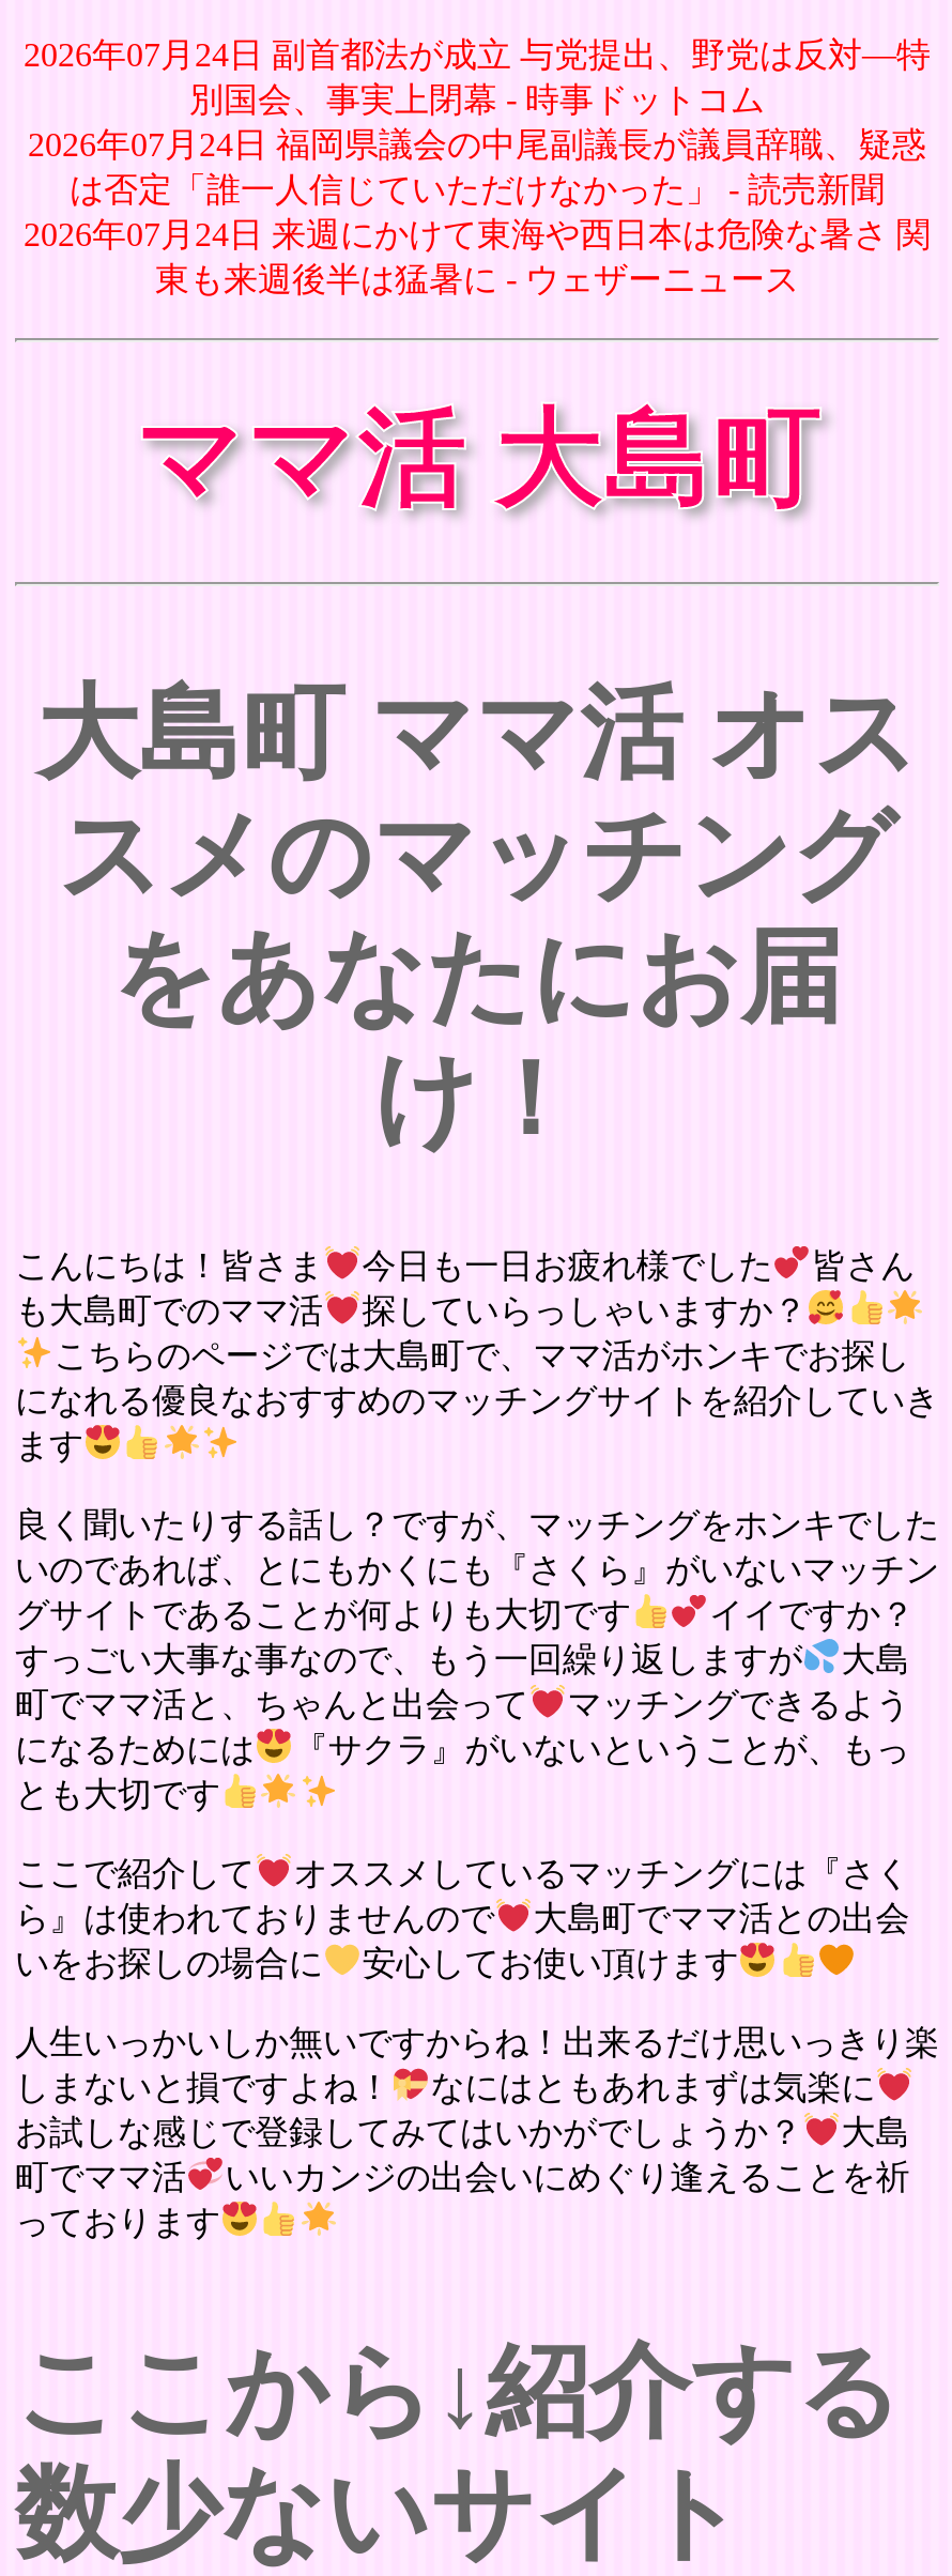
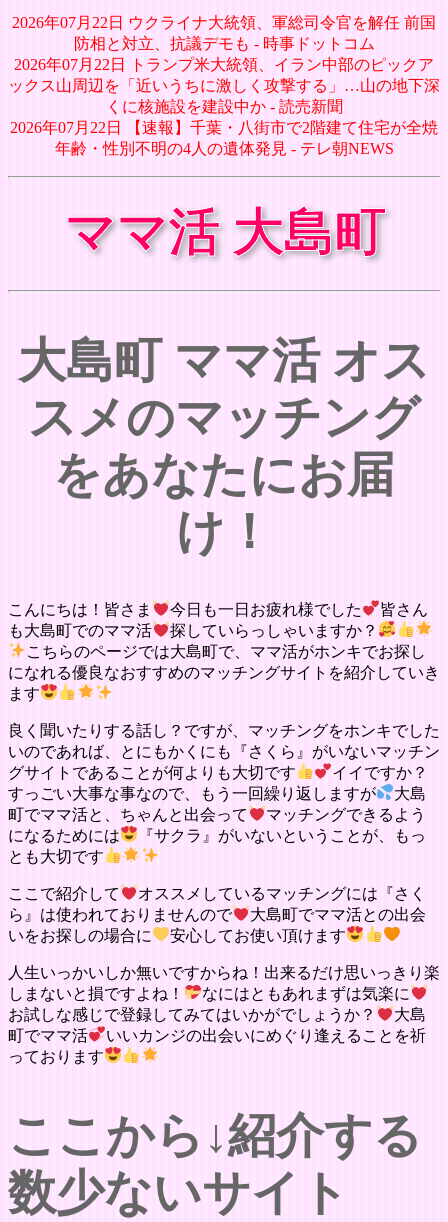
[24,36,931,297] 2026年07月24日 副首都法が成立 与党提出、野党は反対―特 | 別国会、事実上閉幕 - 時事ドットコム | 2026年07月24日 福岡県議会の中尾副議長が議員辞職、疑惑 | は否定「誰一人信じていただけなかった」 - 読売新聞 | 2026年07月24日 来週にかけて東海や西日本は危険な暑さ 関 | 東も来週後半は猛暑に - ウェザーニュース -> [8,14,440,157] 2026年07月22日 ウクライナ大統領、軍総司令官を解任 前国 | 防相と対立、抗議デモも - 時事ドットコム | 2026年07月22日 トランプ米大統領、イラン中部のピックア | ックス山周辺を「近いうちに激しく攻撃する」…山の地下深 | くに核施設を建設中か - 読売新聞 | 2026年07月22日 【速報】千葉・八街市で2階建て住宅が全焼 | 年齢・性別不明の4人の遺体発見 - テレ朝NEWS

